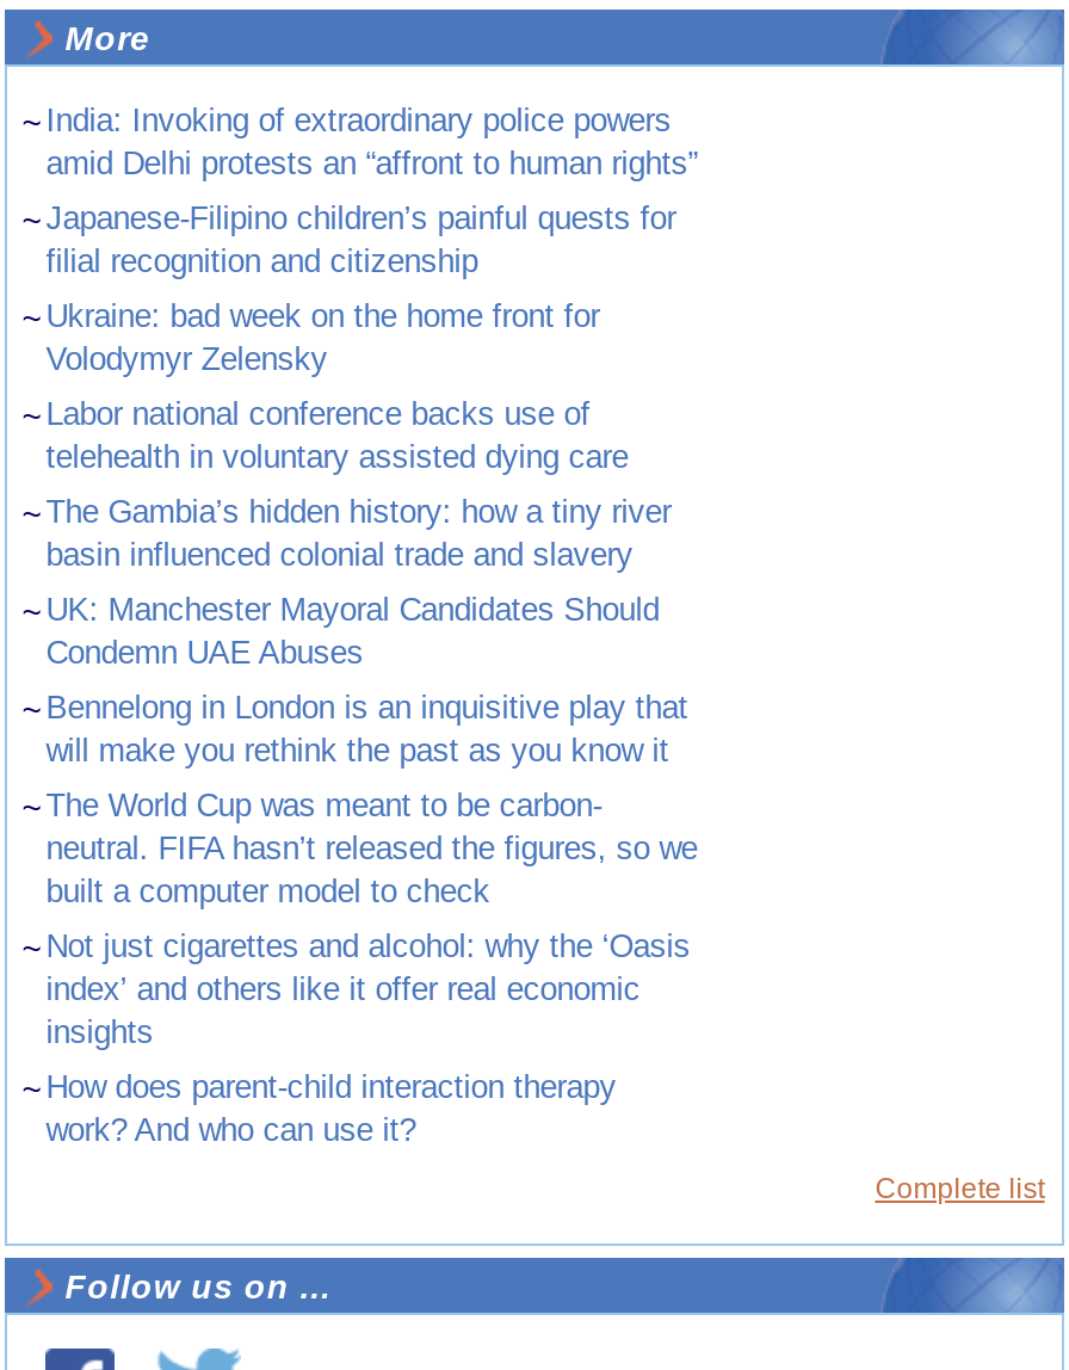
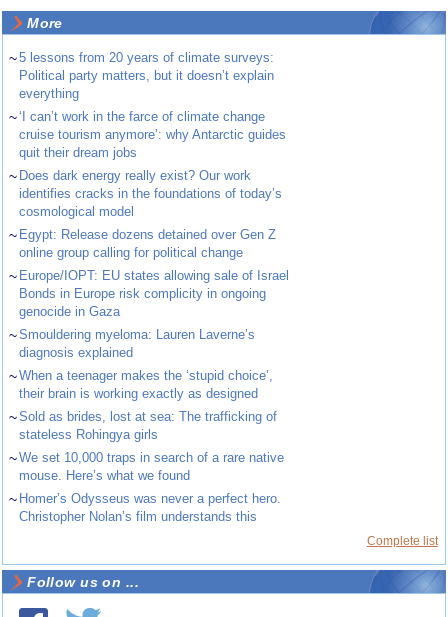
[22,104,697,183] ~ India: Invoking of extraordinary police powers | amid Delhi protests an “affront to human rights” -> [9,50,274,101] ~ 5 lessons from 20 years of climate surveys: | Political party matters, but it doesn’t explain | everything
[22,202,676,280] ~ Japanese-Filipino children’s painful quests for | filial recognition and citizenship -> [9,109,286,160] ~ ‘I can’t work in the farce of climate change | cruise tourism anymore’: why Antarctic guides | quit their dream jobs
[22,300,599,378] ~ Ukraine: bad week on the home front for | Volodymyr Zelensky -> [9,168,282,219] ~ Does dark energy really exist? Our work | identifies cracks in the foundations of today’s | cosmological model
[22,397,628,476] ~ Labor national conference backs use of | telehealth in voluntary assisted dying care -> [9,227,276,260] ~ Egypt: Release dozens detained over Gen Z | online group calling for political change
[22,495,671,574] ~ The Gambia’s hidden history: how a tiny river | basin influenced colonial trade and slavery -> [9,268,289,319] ~ Europe/IOPT: EU states allowing sale of Israel | Bonds in Europe risk complicity in ongoing | genocide in Gaza
[22,593,659,672] ~ UK: Manchester Mayoral Candidates Should | Condemn UAE Abuses -> [9,327,255,360] ~ Smouldering myeloma: Lauren Laverne’s | diagnosis explained
[22,691,688,770] ~ Bennelong in London is an inquisitive play that | will make you rethink the past as you know it -> [9,368,273,401] ~ When a teenager makes the ‘stupid choice’, | their brain is working exactly as designed
[22,789,697,911] ~ The World Cup was meant to be carbon- | neutral. FIFA hasn’t released the figures, so we | built a computer model to check -> [9,409,277,442] ~ Sold as brides, lost at sea: The trafficking of | stateless Rohingya girls
[22,930,690,1051] ~ Not just cigarettes and alcohol: why the ‘Oasis | index’ and others like it offer real economic | insights -> [9,450,284,483] ~ We set 10,000 traps in search of a rare native | mouse. Here’s what we found
[22,1070,616,1149] ~ How does parent-child interaction therapy | work? And who can use it? -> [9,491,281,524] ~ Homer’s Odysseus was never a perfect hero. | Christopher Nolan’s film understands this

